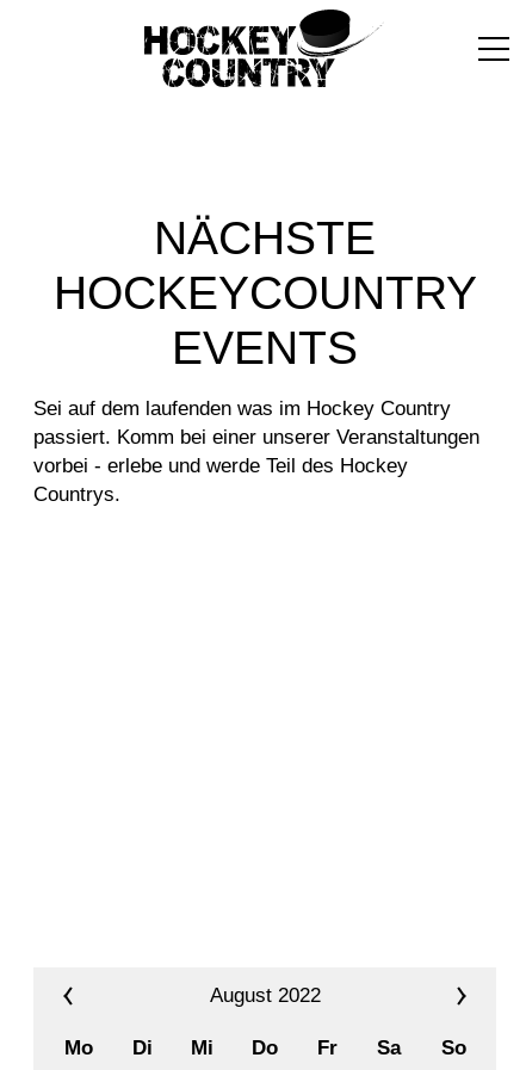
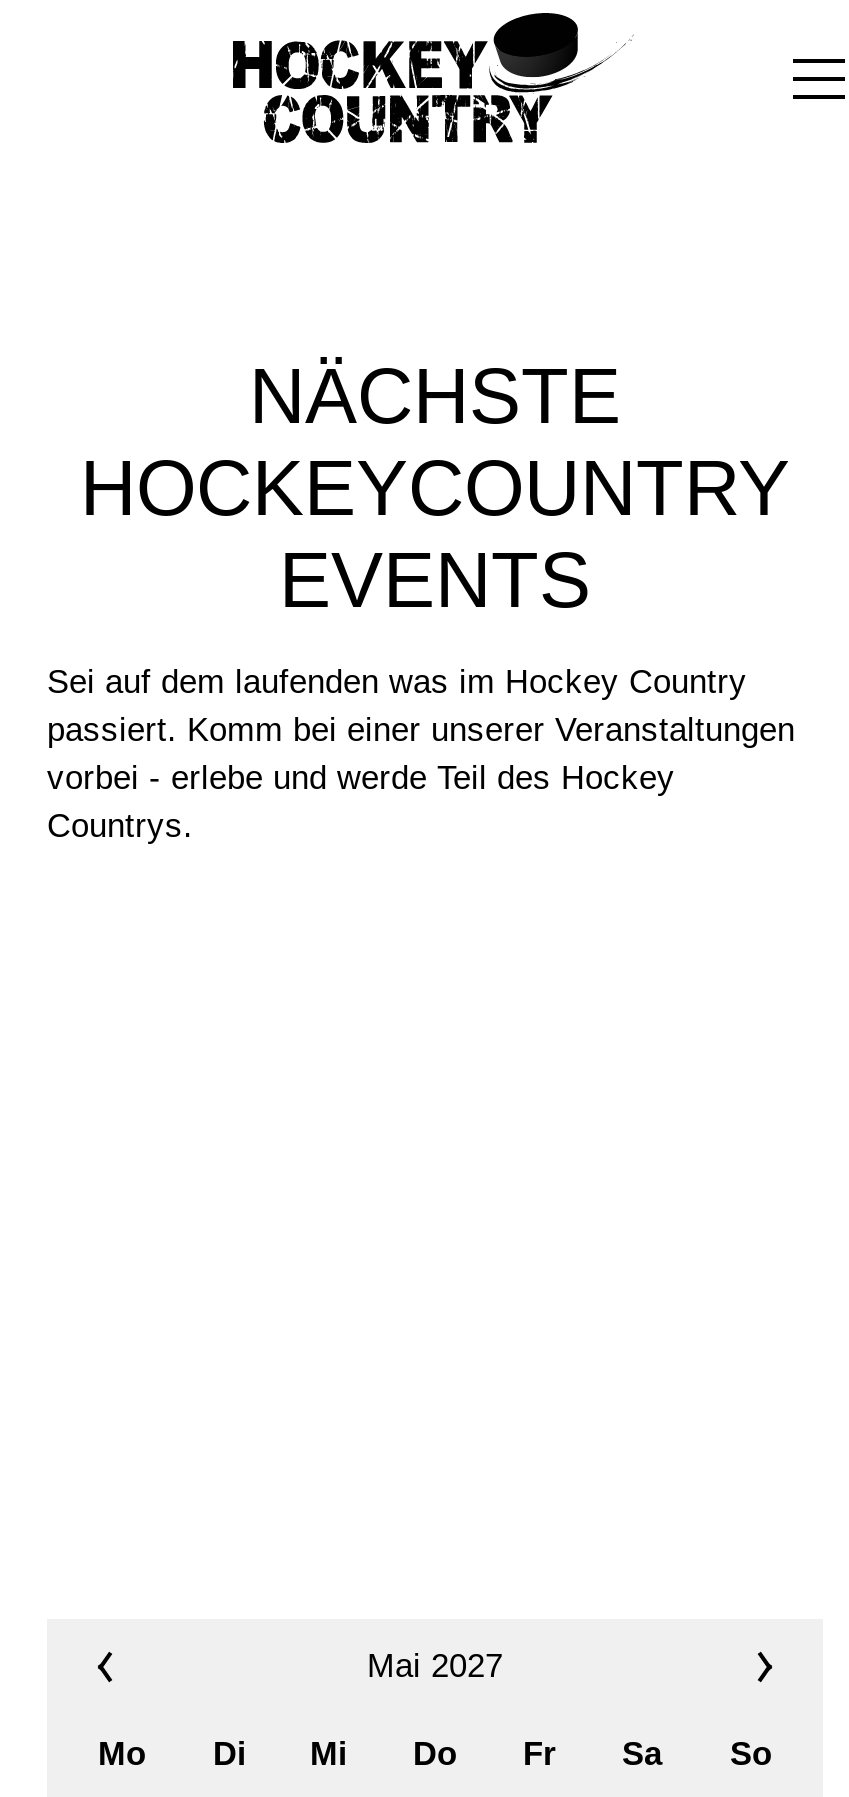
[209,984,320,1006] August 2022 -> [367,1647,503,1683] Mai 2027

